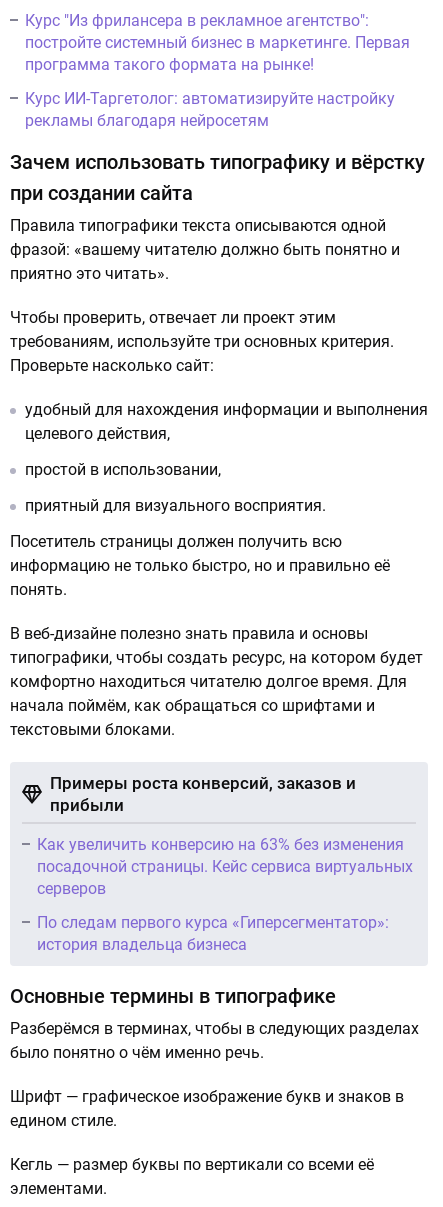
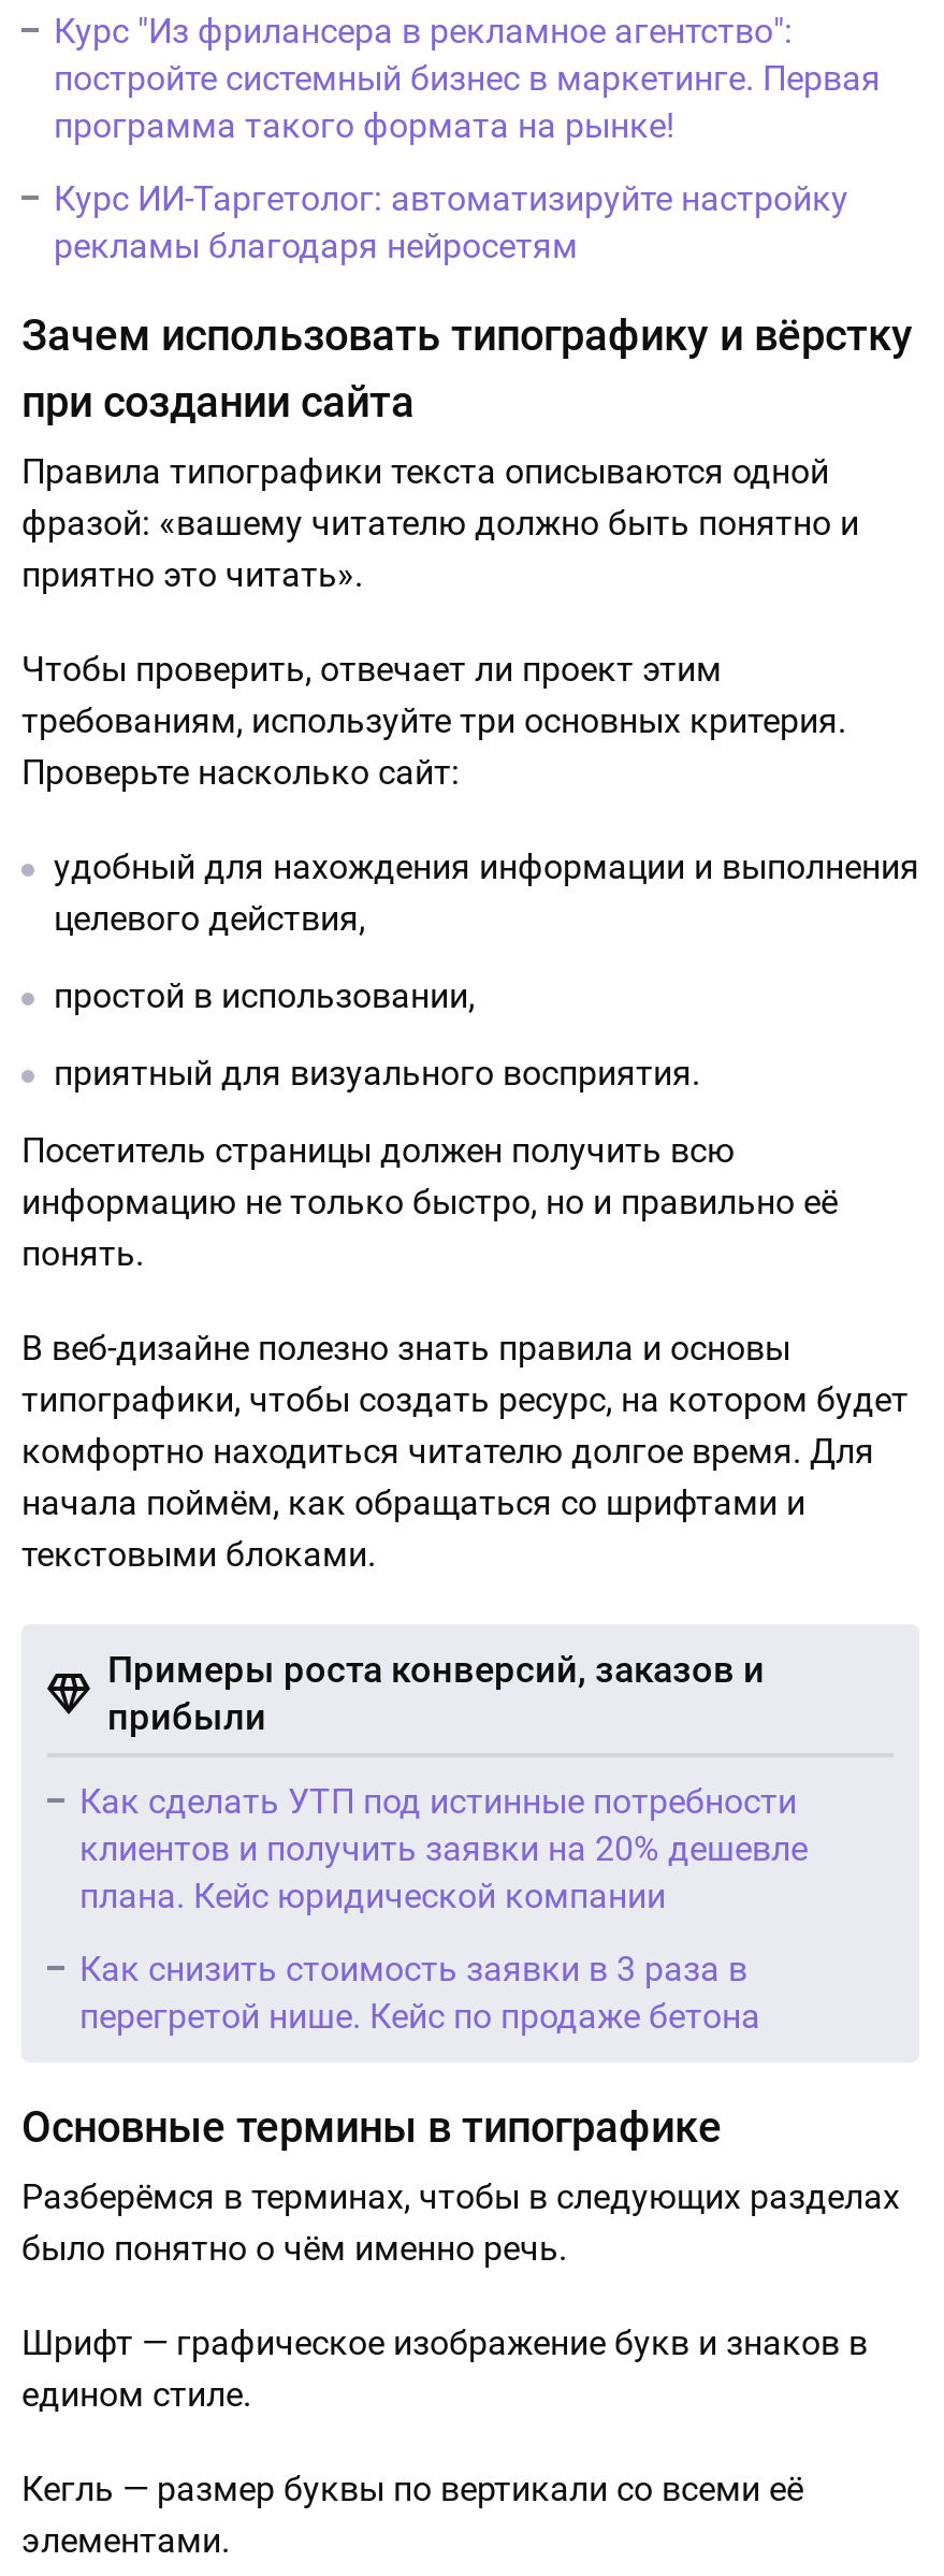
[37,835,413,898] Как увеличить конверсию на 63% без изменения | посадочной страницы. Кейс сервиса виртуальных | серверов -> [79,1781,808,1916] Как сделать УТП под истинные потребности | клиентов и получить заявки на 20% дешевле | плана. Кейс юридической компании
[37,913,389,954] По следам первого курса «Гиперсегментатор»: | история владельца бизнеса -> [79,1949,760,2037] Как снизить стоимость заявки в 3 раза в | перегретой нише. Кейс по продаже бетона

